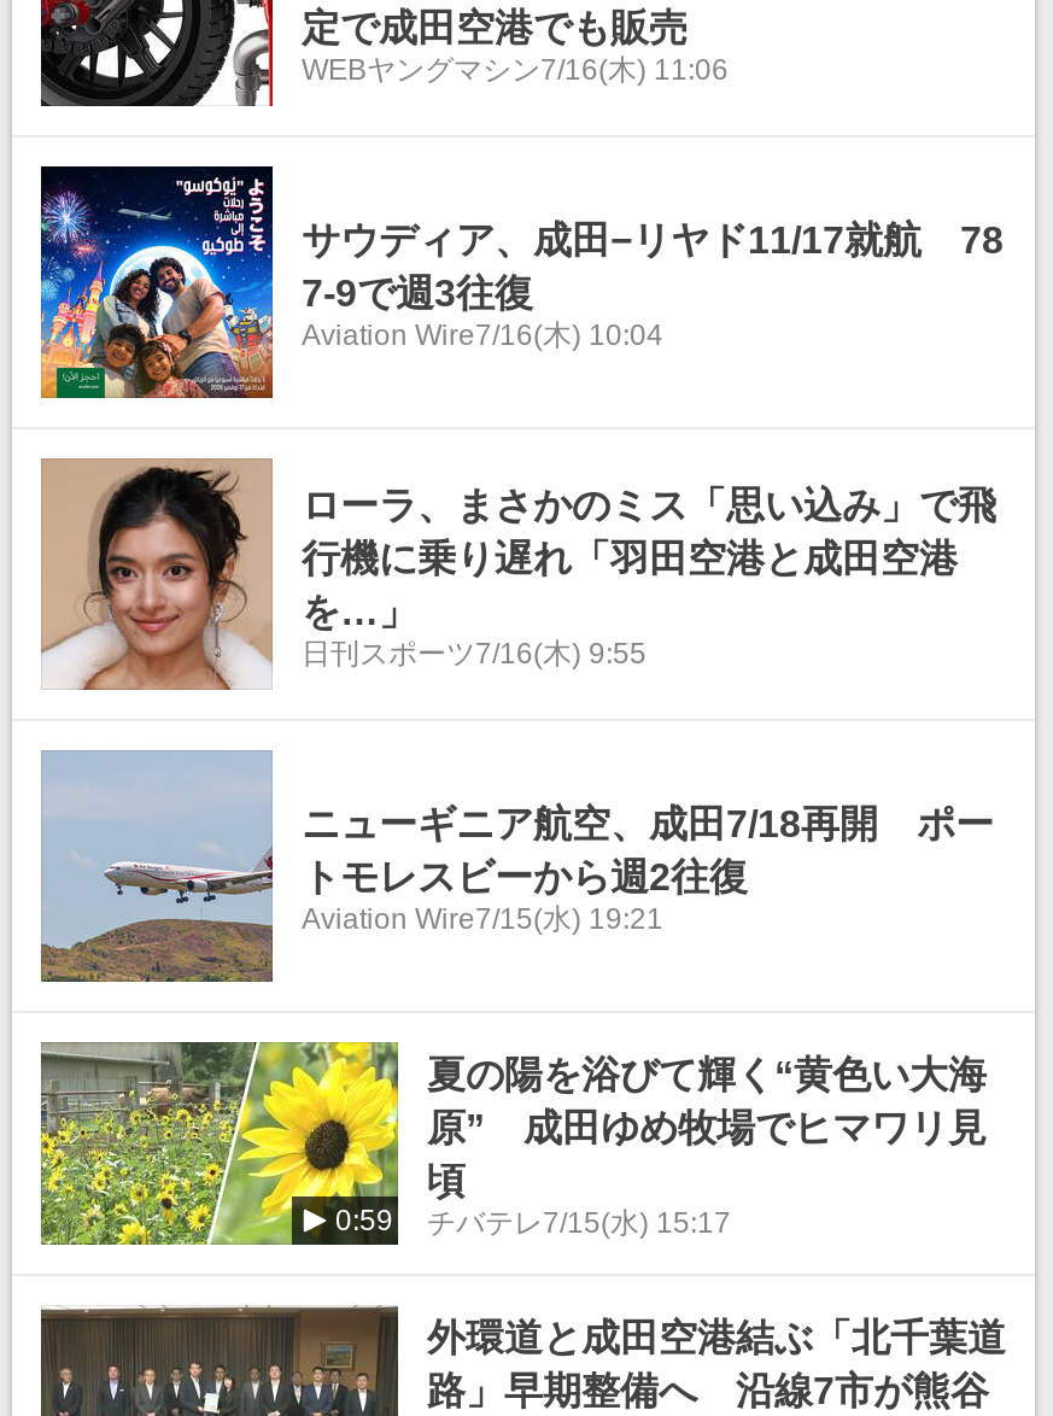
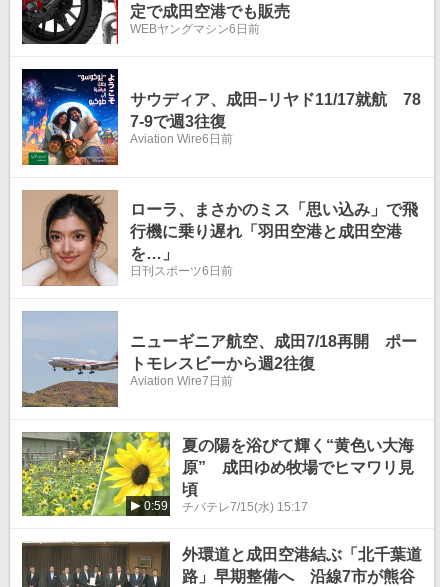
[302,52,729,86] WEBヤングマシン7/16(木) 11:06 -> [130,21,260,35] WEBヤングマシン6日前
[302,317,663,351] Aviation Wire7/16(木) 10:04 -> [130,131,233,145] Aviation Wire6日前
[302,636,647,669] 日刊スポーツ7/16(木) 9:55 -> [130,263,233,277] 日刊スポーツ6日前
[302,901,663,935] Aviation Wire7/15(水) 19:21 -> [130,373,233,387] Aviation Wire7日前

